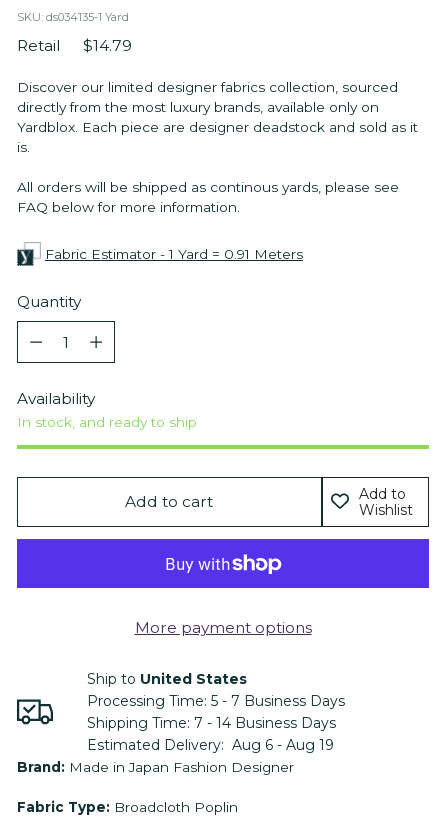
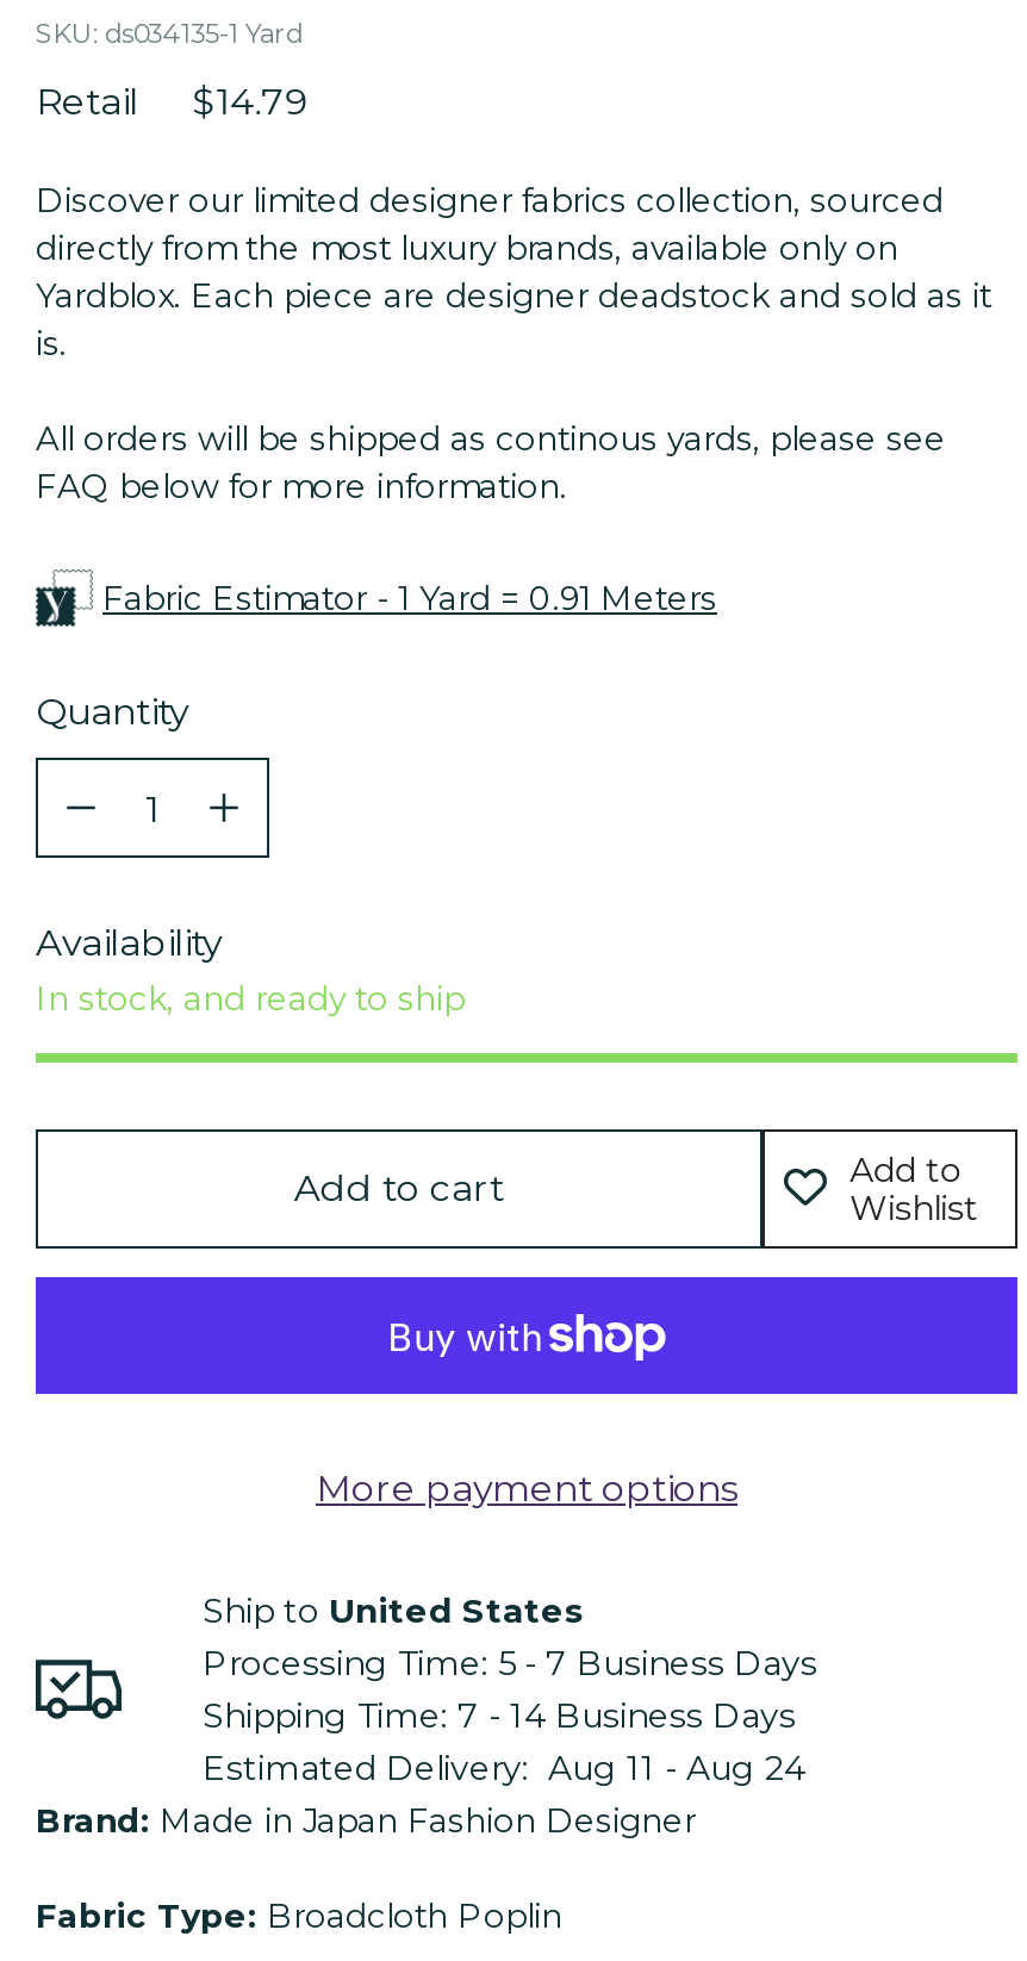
[87,736,334,754] Estimated Delivery: Aug 6 - Aug 19 -> [203,1747,805,1790] Estimated Delivery: Aug 11 - Aug 24

